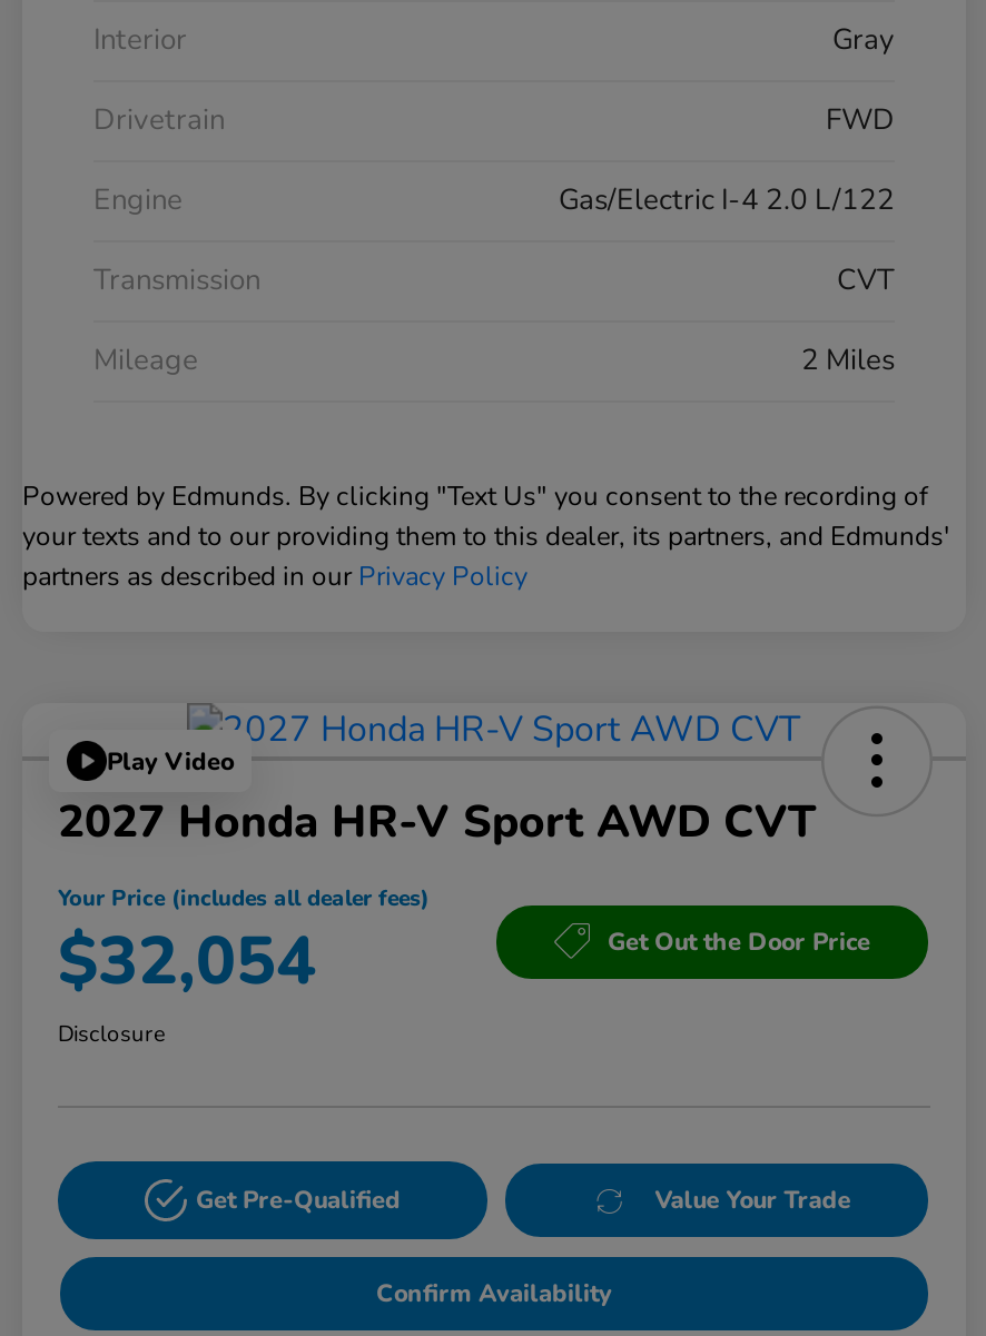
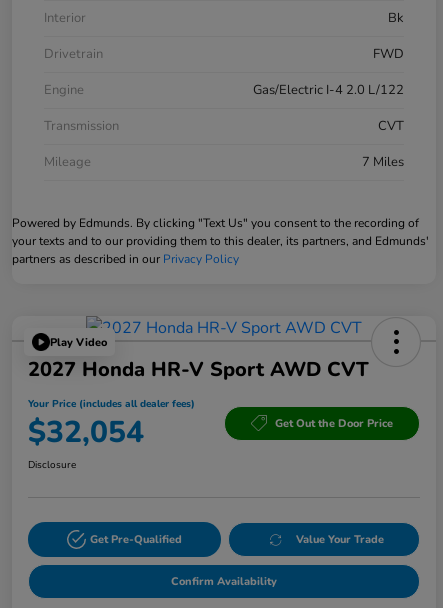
[832,20,895,61] Gray -> [388,9,404,27] Bk
[801,341,895,381] 2 Miles -> [362,153,404,171] 7 Miles

